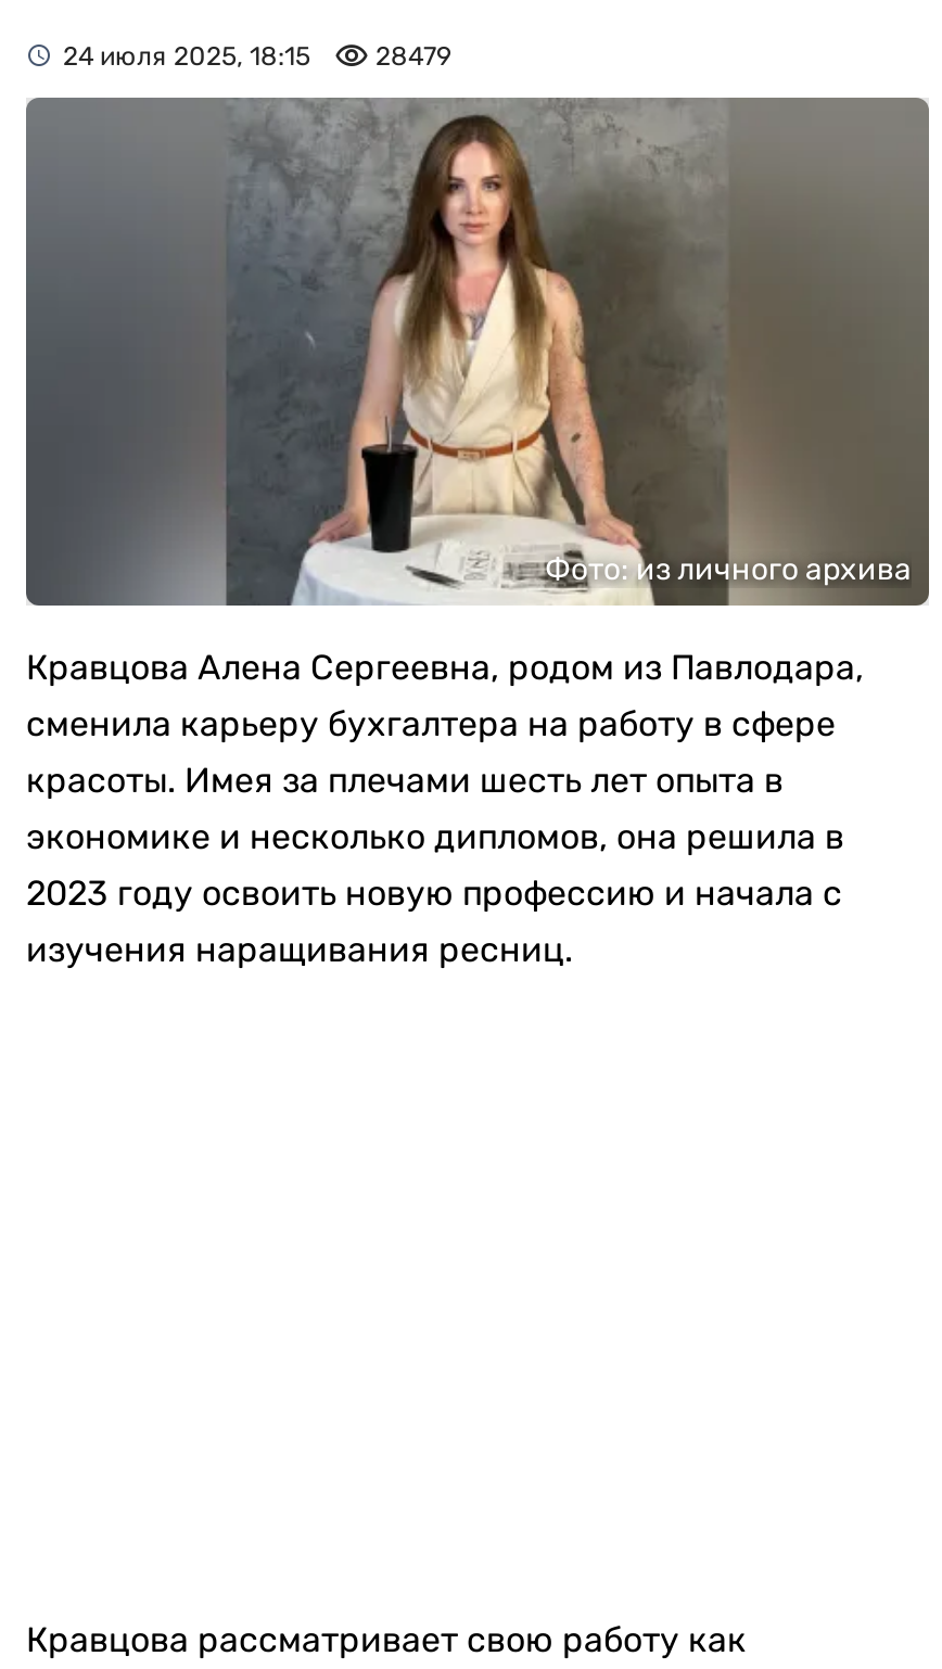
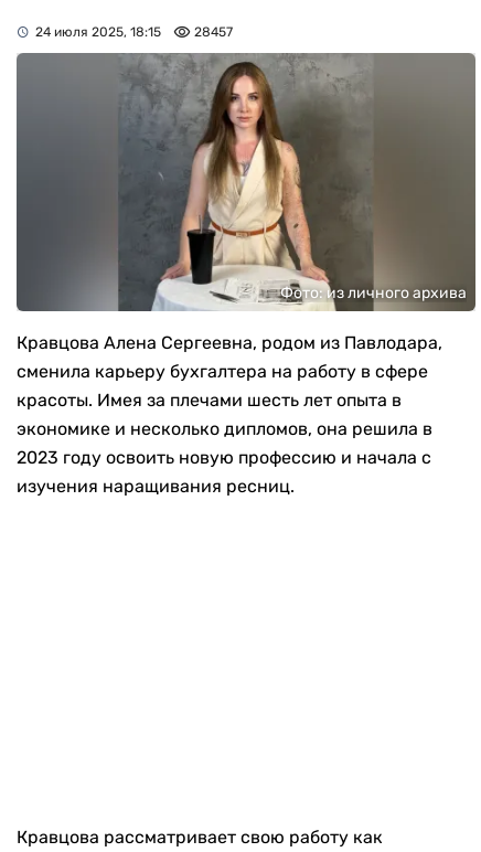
[375,41,451,72] 28479 -> [194,24,233,40] 28457

